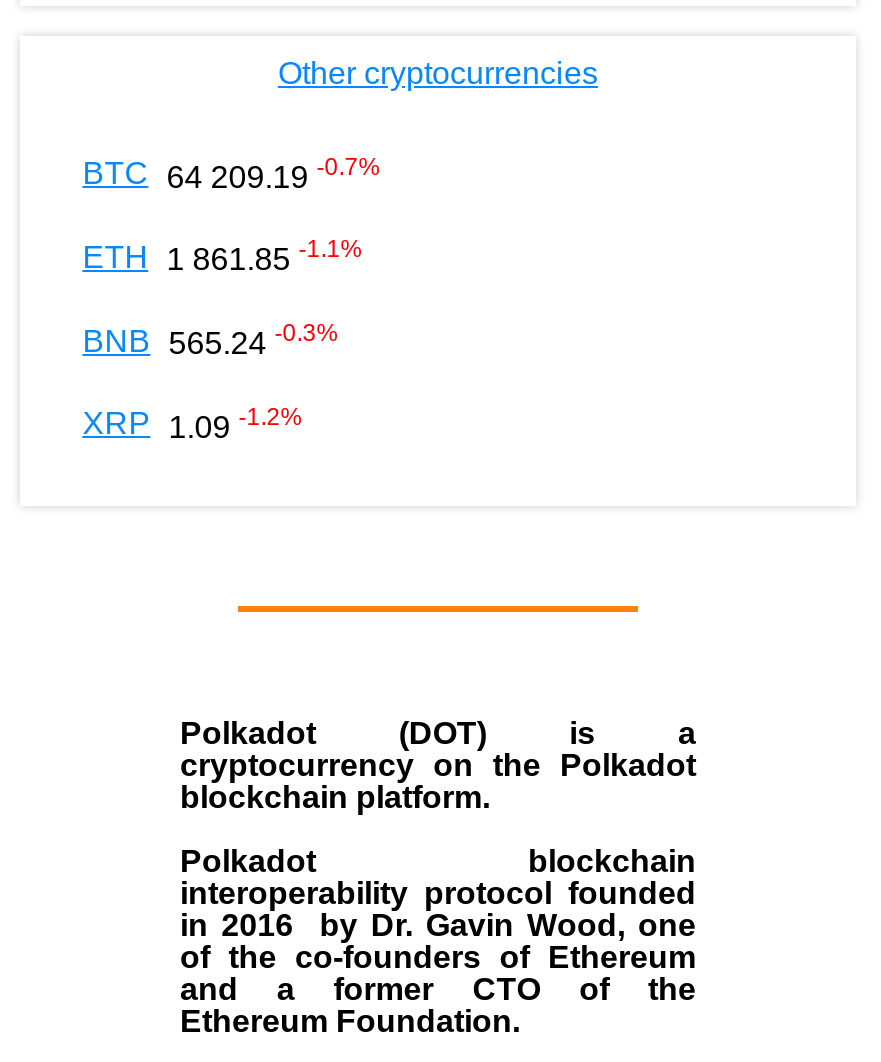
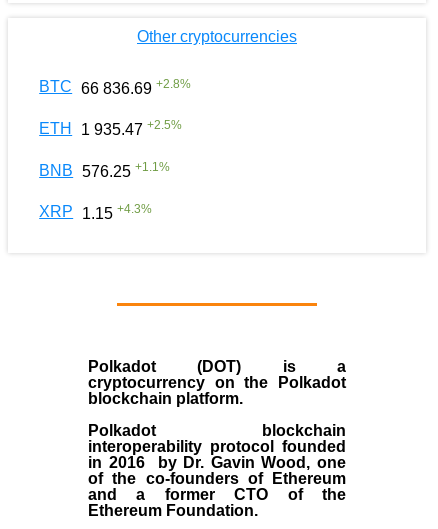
[82,153,380,194] BTC 64 209.19 -0.7% -> [39,76,191,97] BTC 66 836.69 +2.8%
[82,236,362,277] ETH 1 861.85 -1.1% -> [39,118,182,138] ETH 1 935.47 +2.5%
[82,320,338,360] BNB 565.24 -0.3% -> [39,160,170,180] BNB 576.25 +1.1%
[82,403,302,444] XRP 1.09 -1.2% -> [39,202,152,222] XRP 1.15 +4.3%

